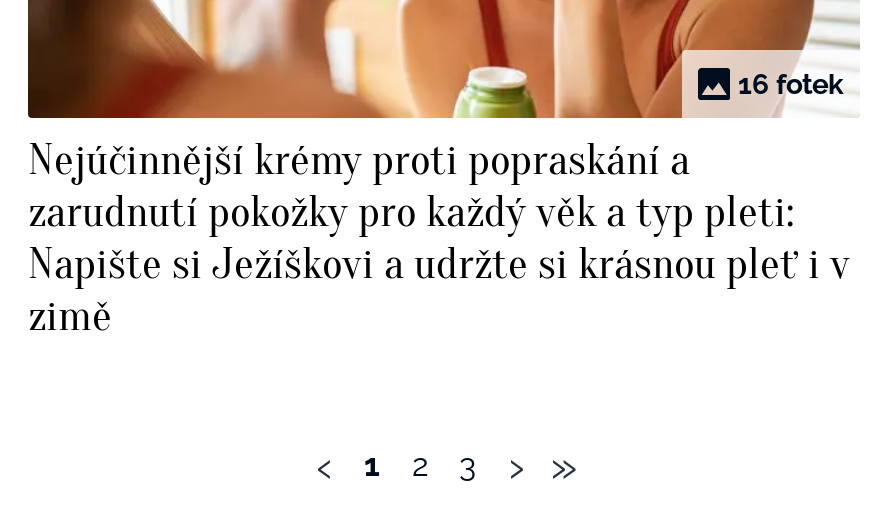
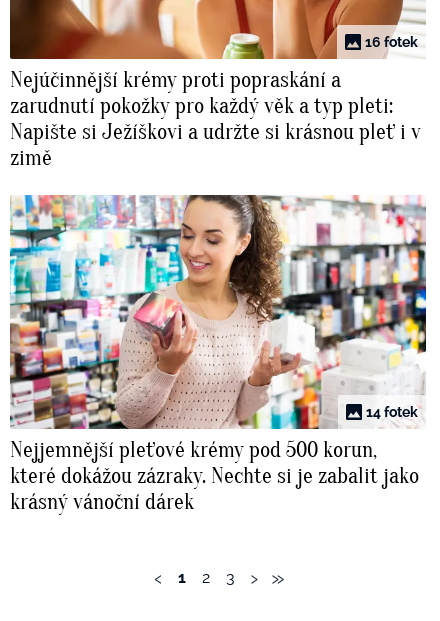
none -> [9,194,427,515] [image] | 14 fotek | Nejjemnější pleťové krémy pod 500 korun, | které dokážou zázraky. Nechte si je zabalit jako | krásný vánoční dárek

